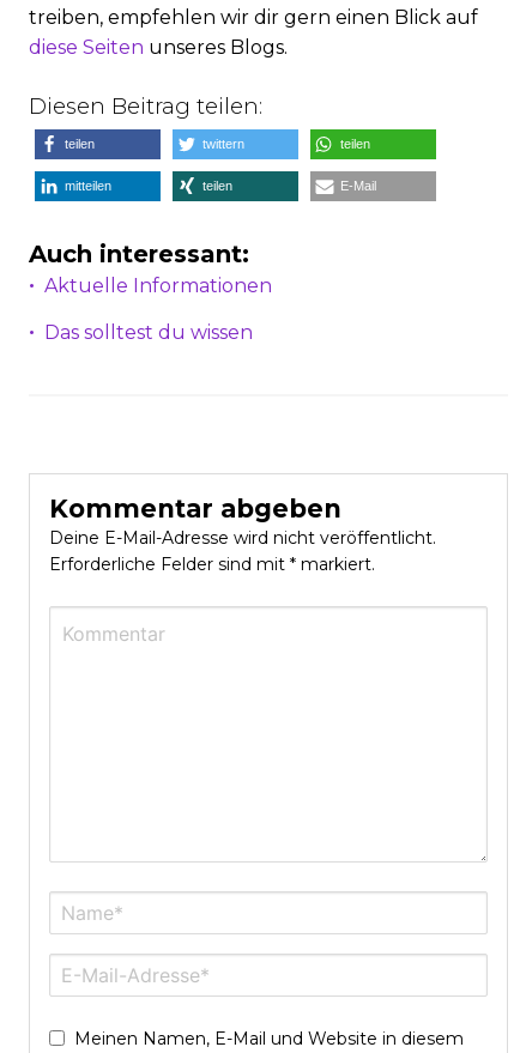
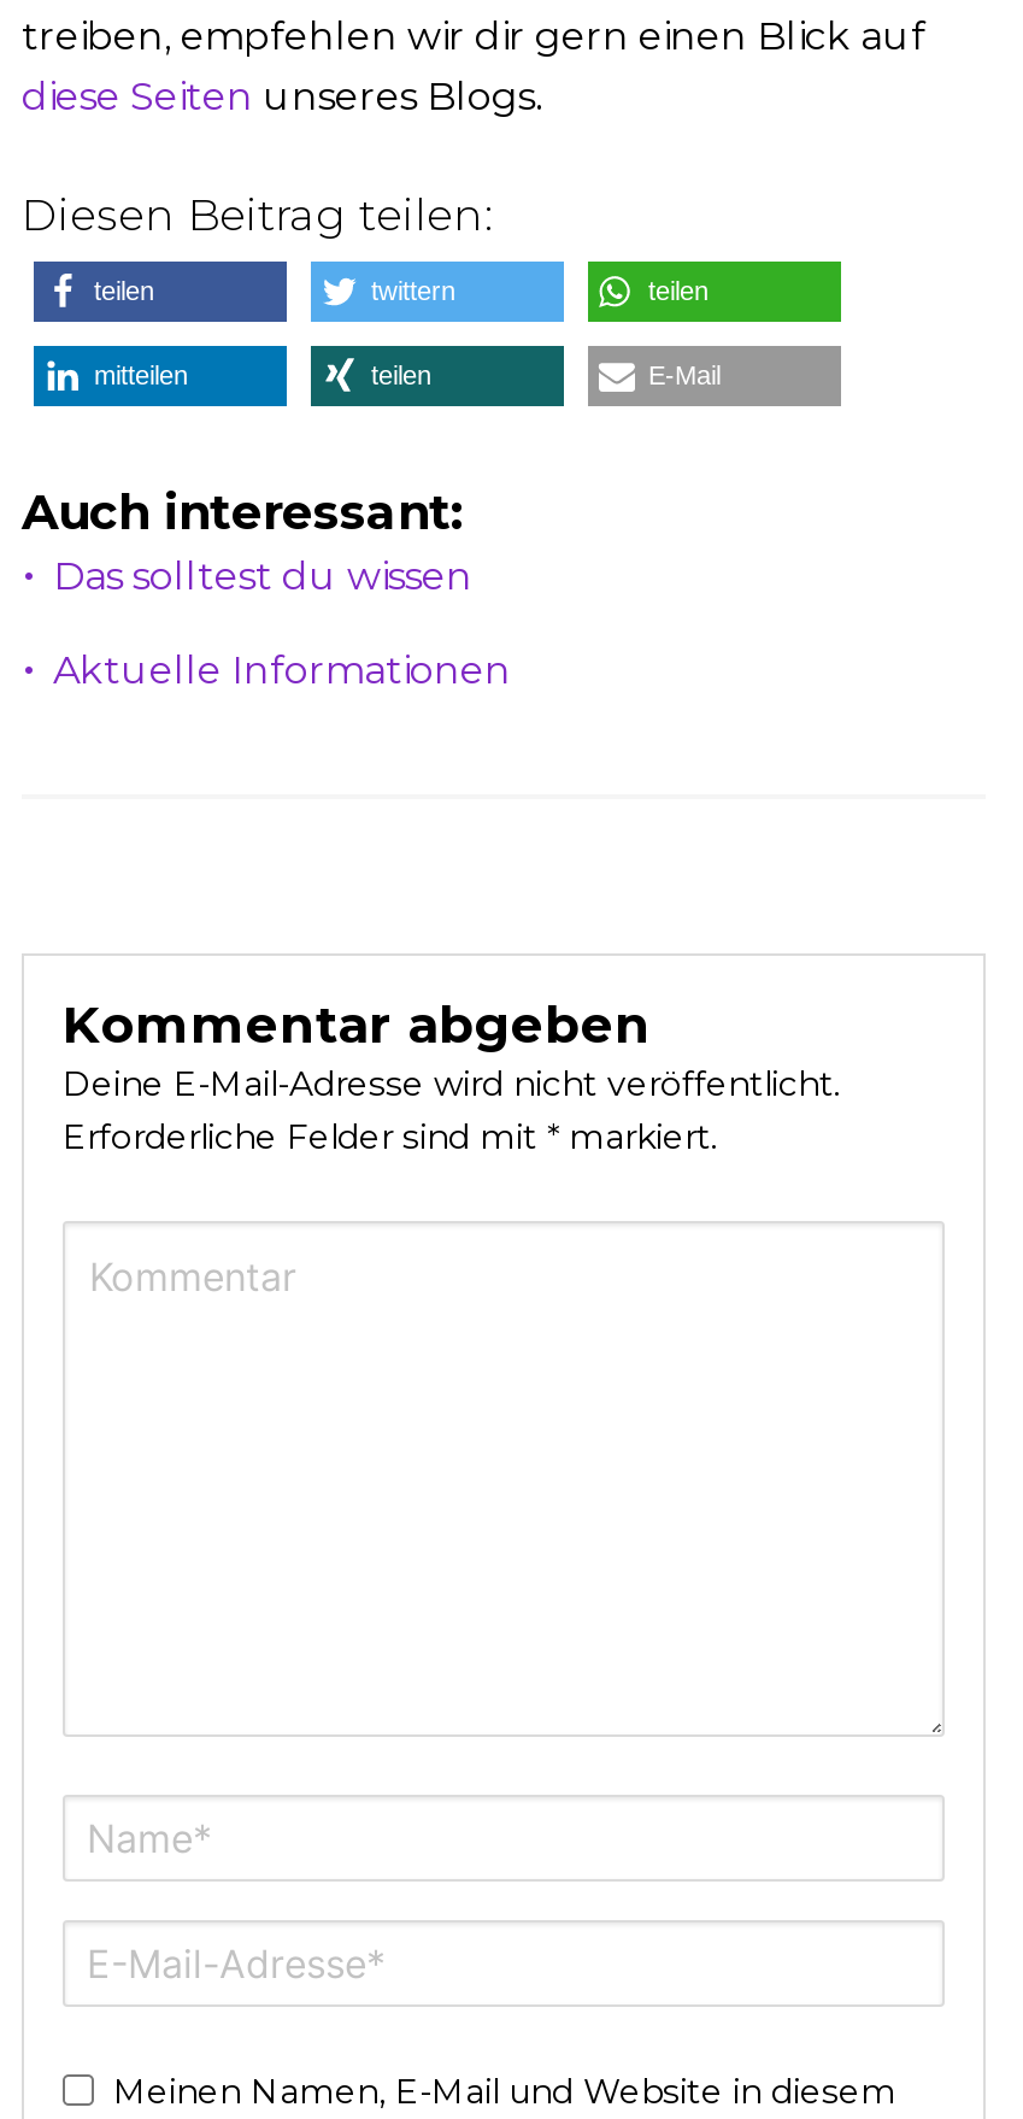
moved [44,274,272,297] -> [53,646,511,692]: Aktuelle Informationen
moved [44,321,253,344] -> [53,552,472,598]: Das solltest du wissen

